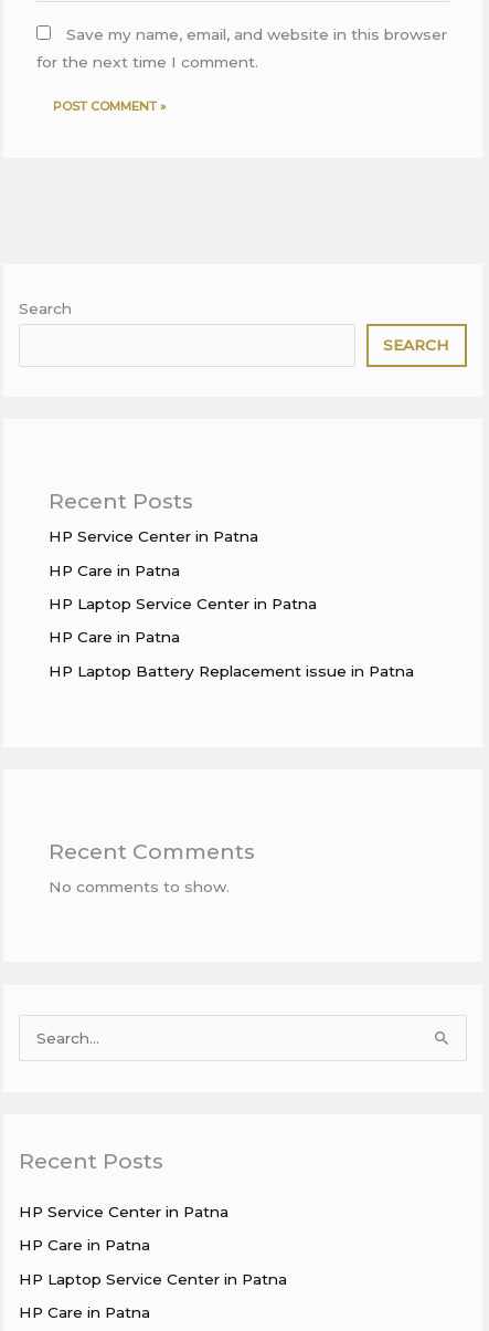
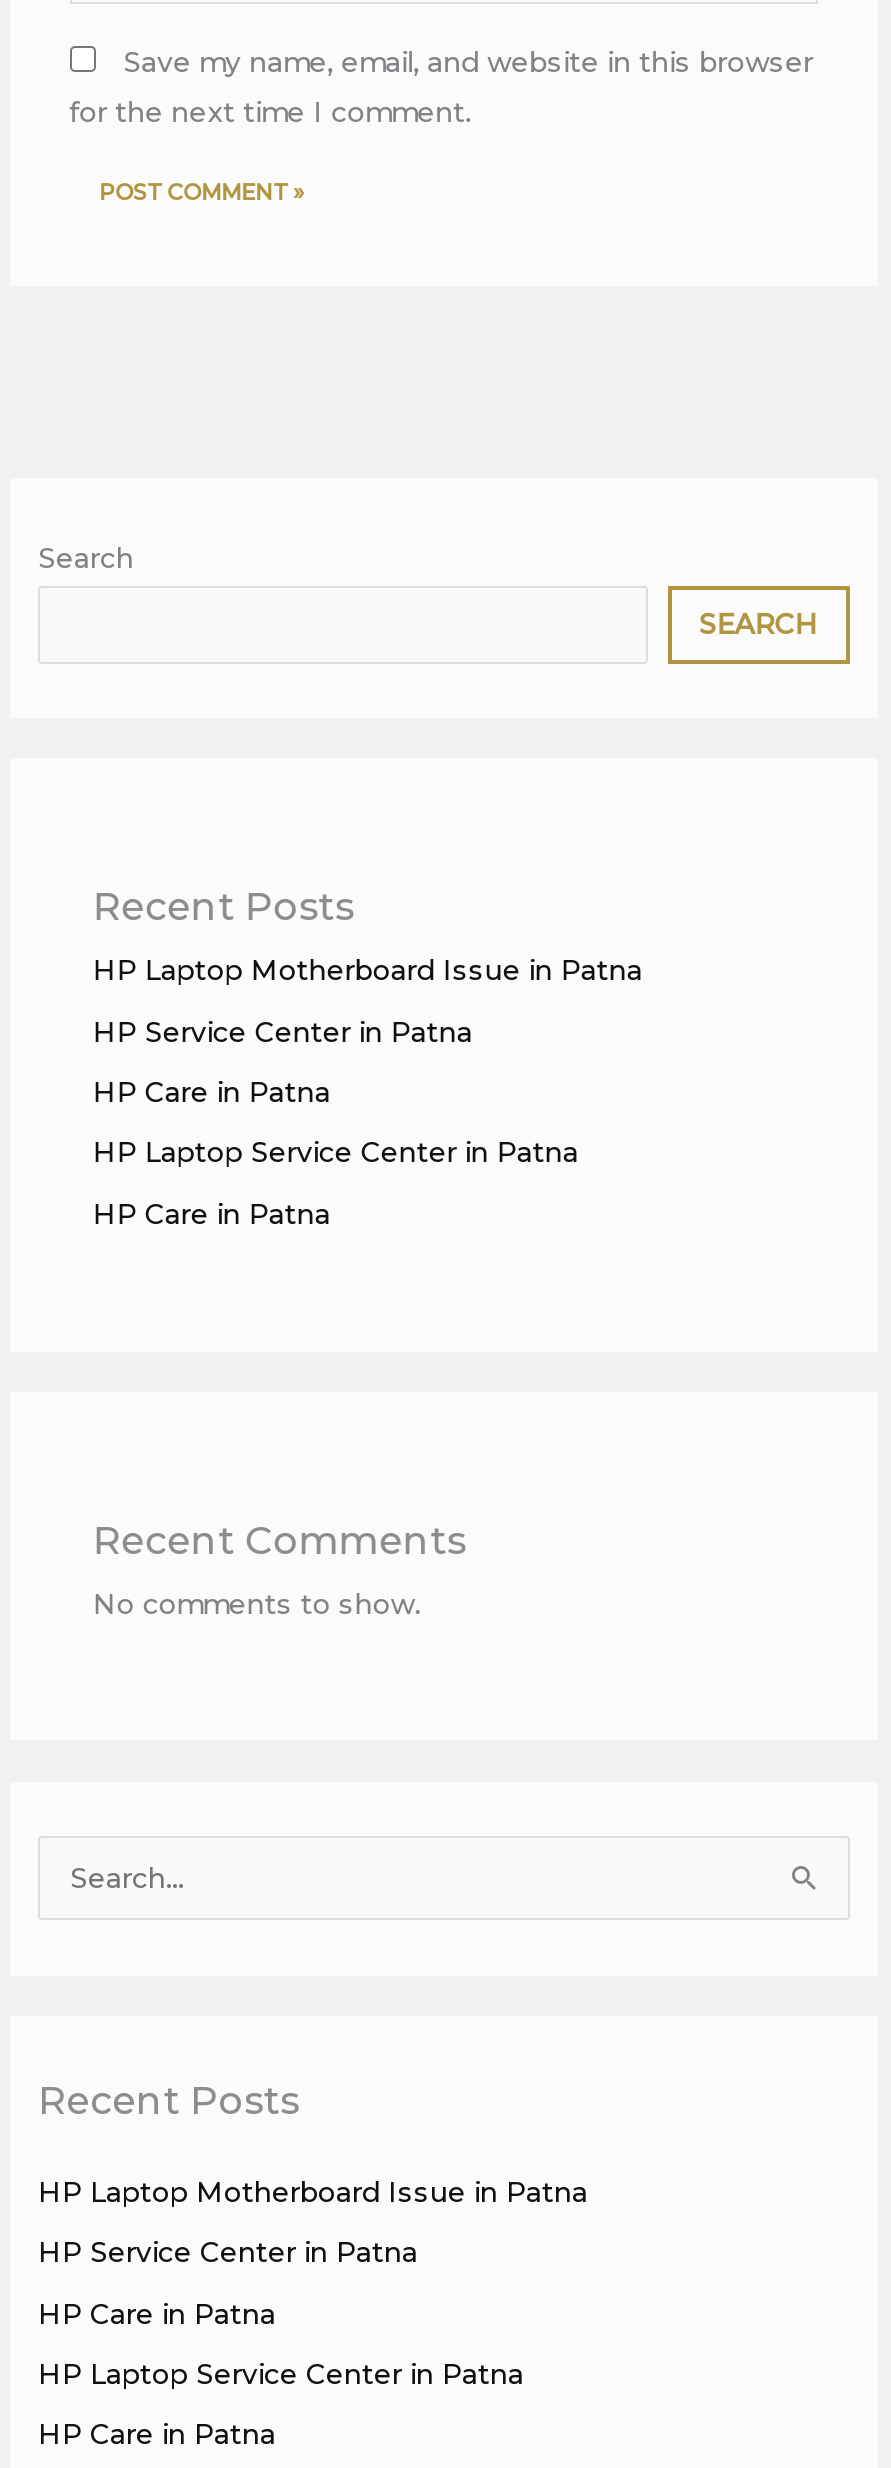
none -> [93,954,643,986] HP Laptop Motherboard Issue in Patna
[49,662,414,680] HP Laptop Battery Replacement issue in Patna -> none
none -> [38,2175,588,2207] HP Laptop Motherboard Issue in Patna

